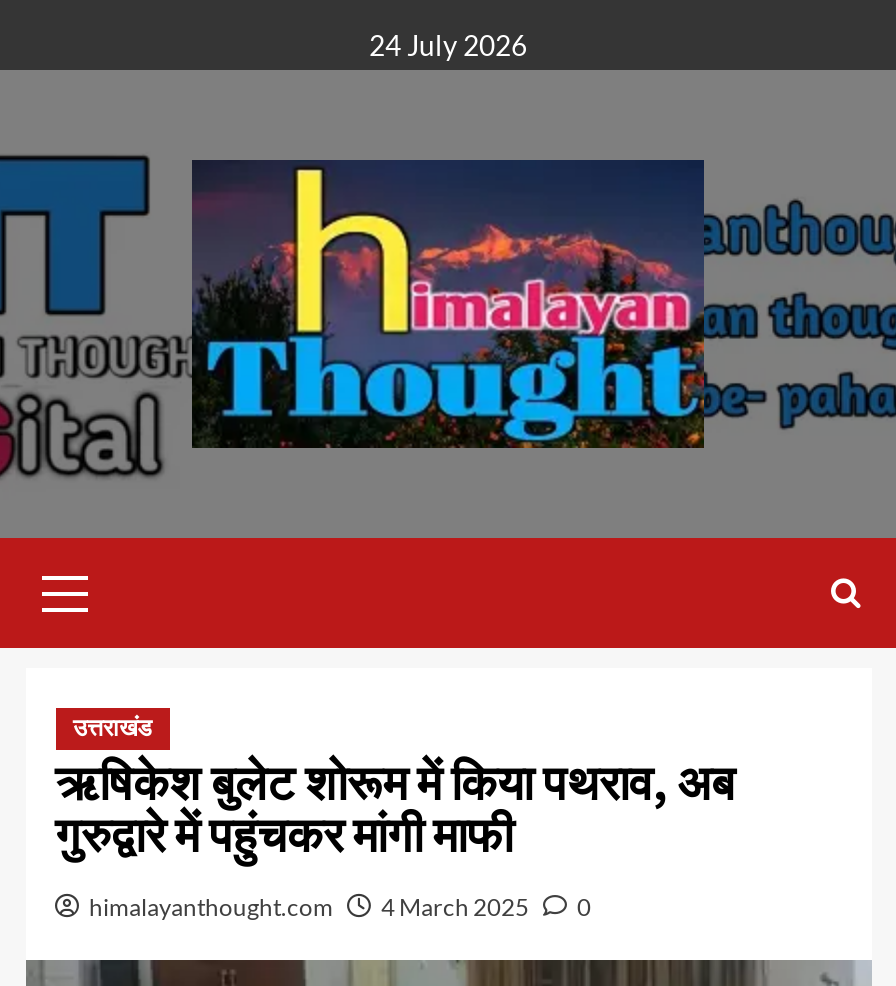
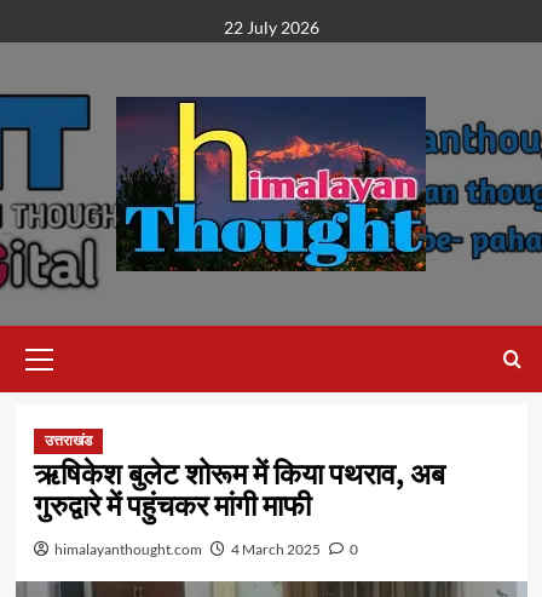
[369,28,527,62] 24 July 2026 -> [223,17,319,38] 22 July 2026

